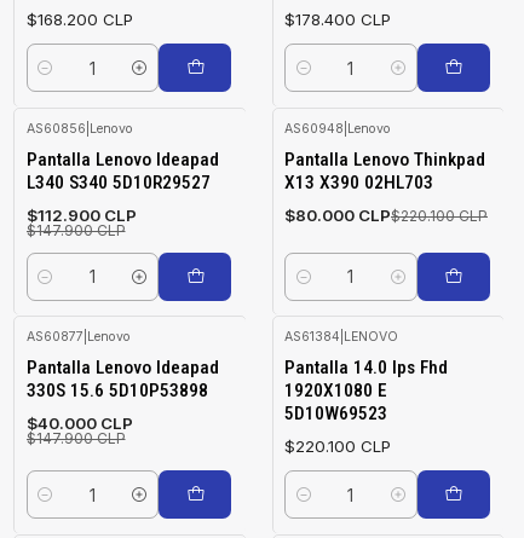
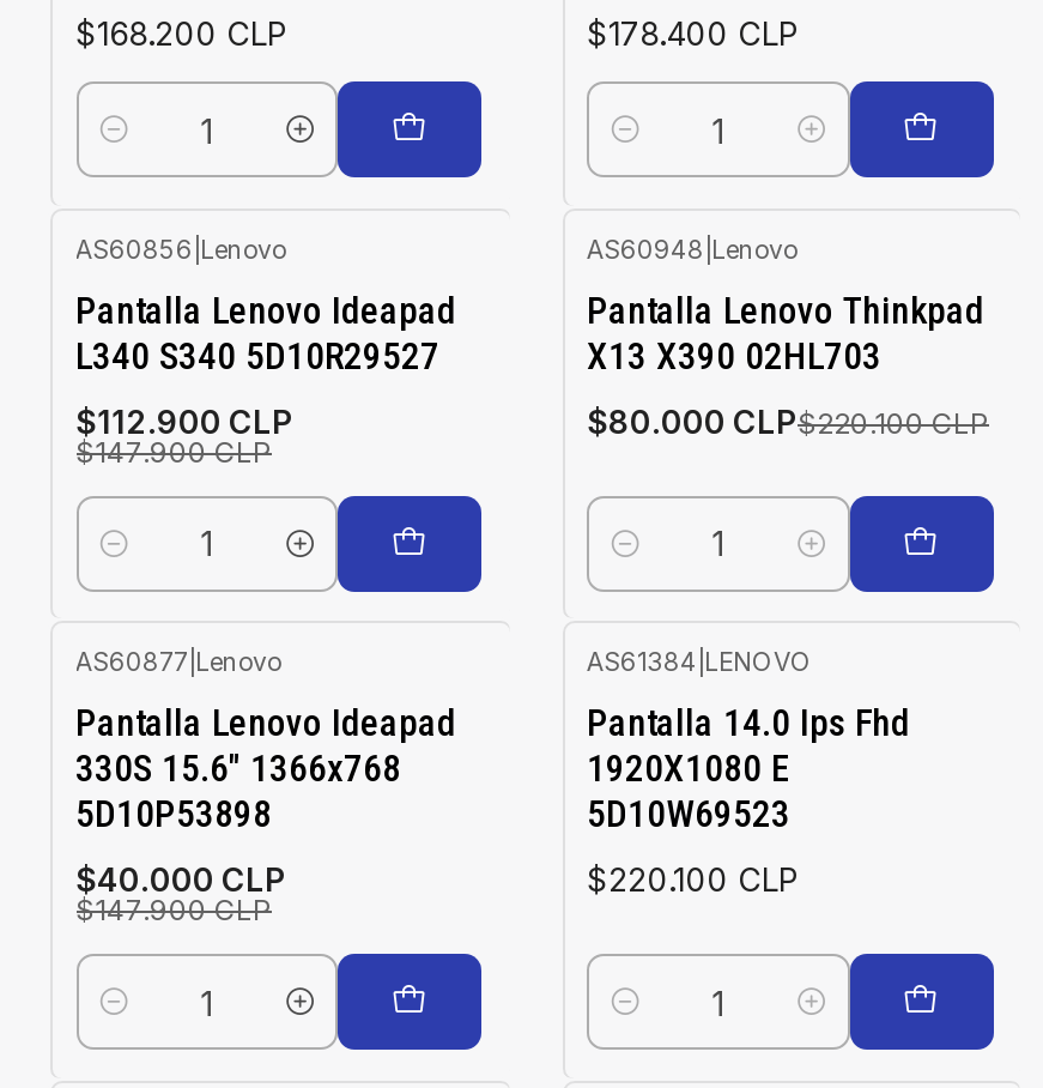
[26,380,208,402] 330S 15.6 5D10P53898 -> [75,748,401,837] 330S 15.6" 1366x768 | 5D10P53898

